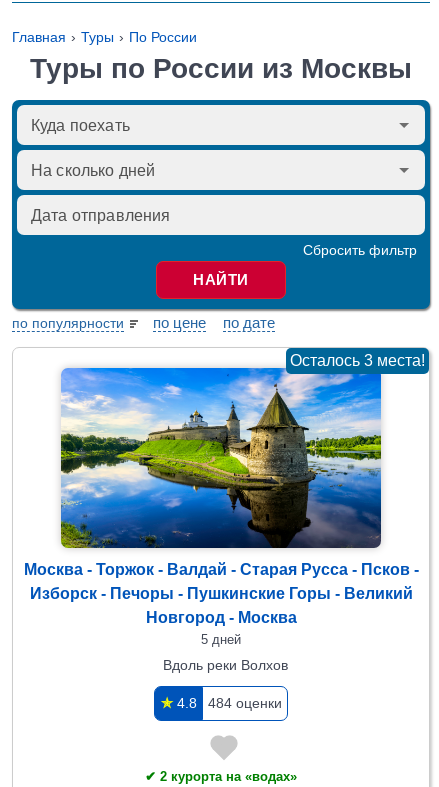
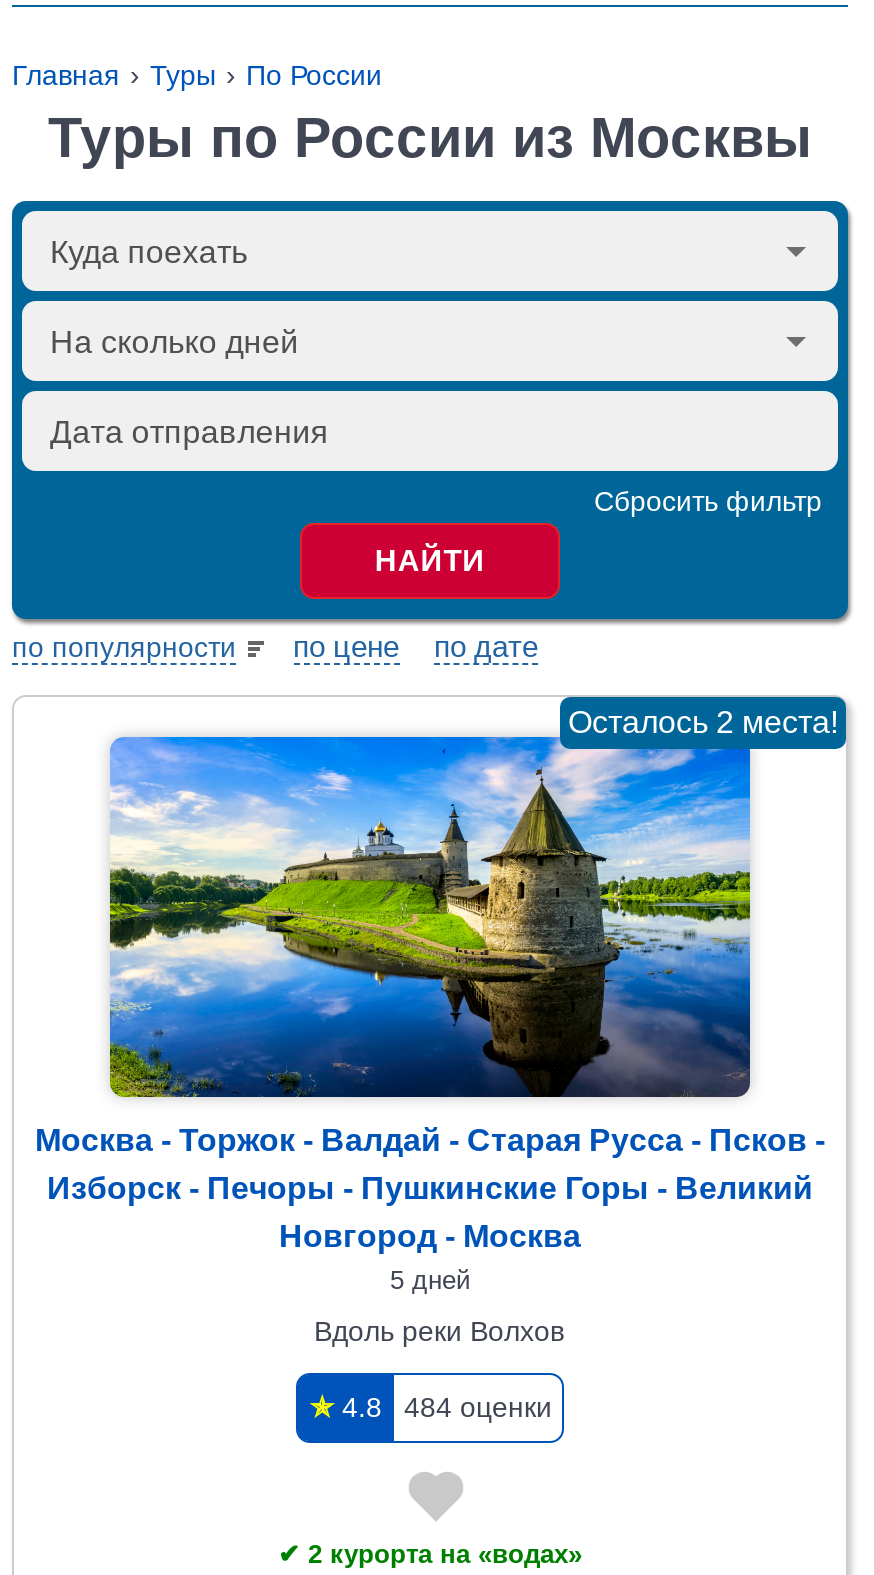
[290,352,425,369] Осталось 3 места! -> [568,705,838,739] Осталось 2 места!

